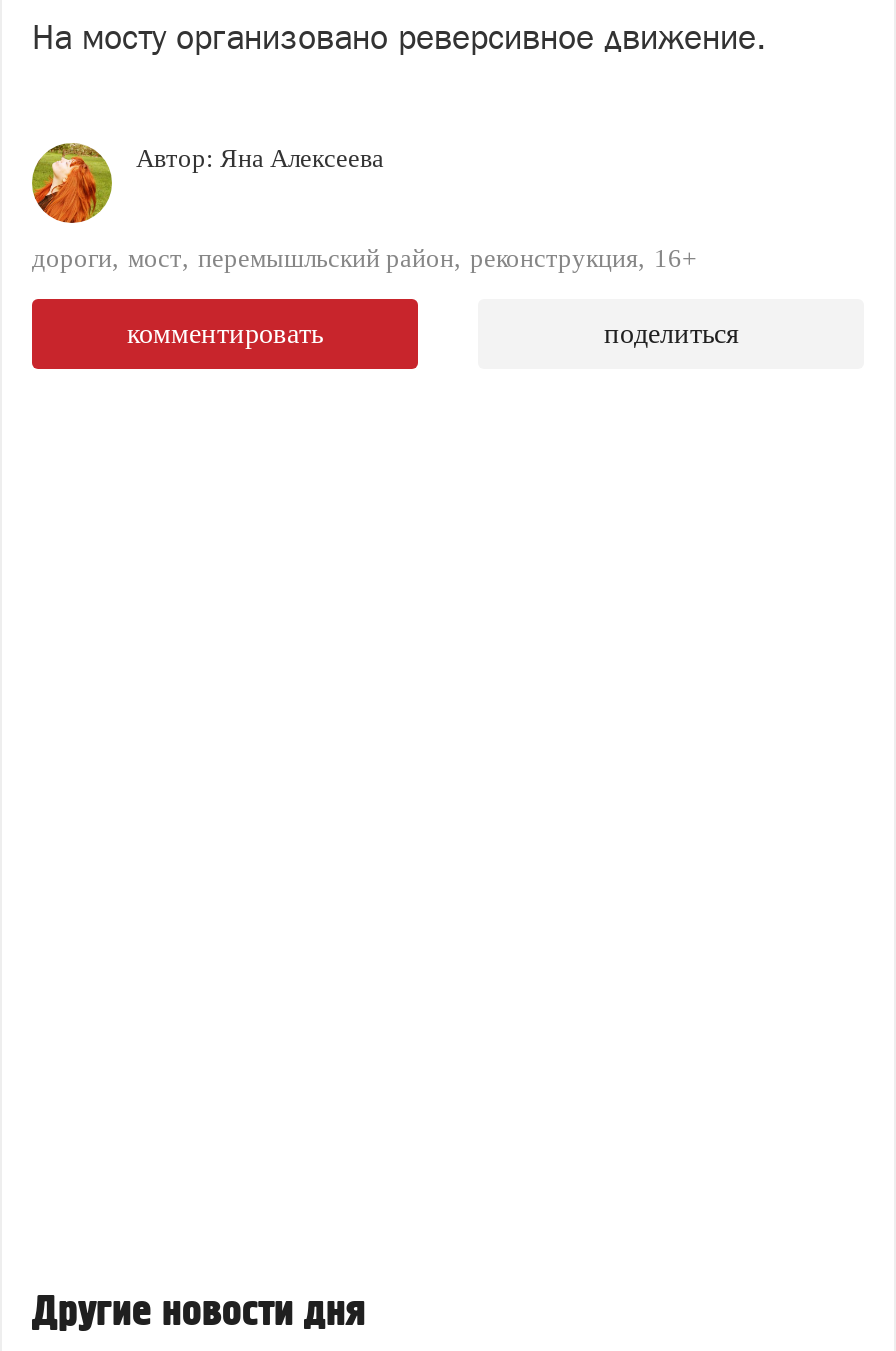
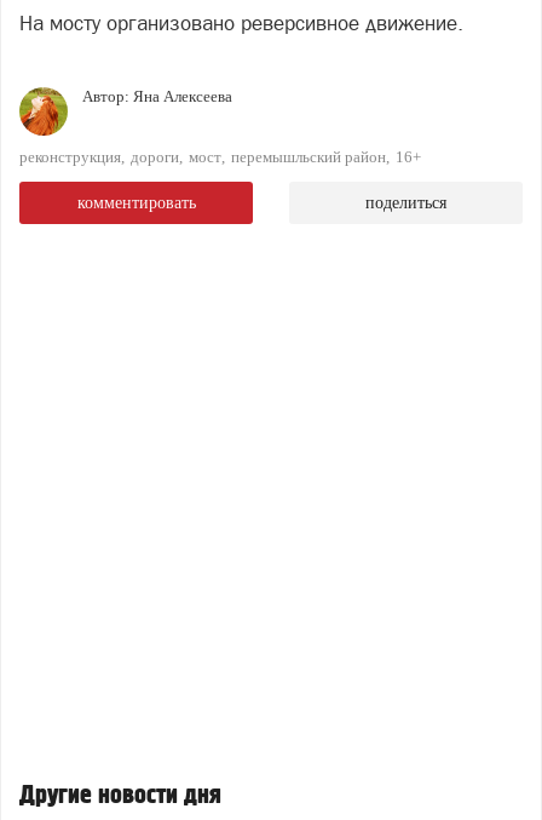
[32,243,696,273] дороги мост перемышльский район реконструкция 16+ -> [19,148,421,166] реконструкция дороги мост перемышльский район 16+

